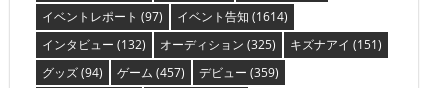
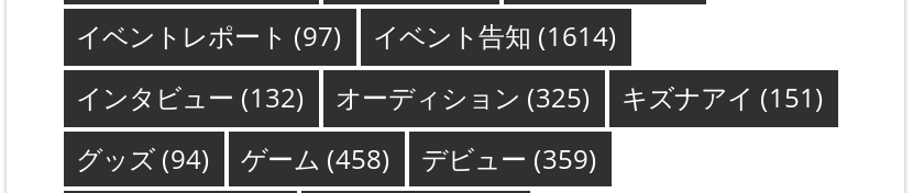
[41,64,278,81] グッズ(94) ゲーム(457) デビュー(359) -> [76,140,597,178] グッズ(94) ゲーム(458) デビュー(359)

